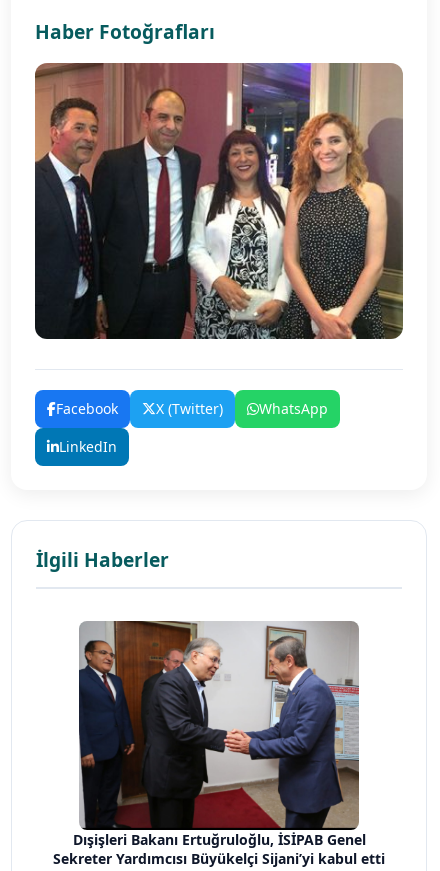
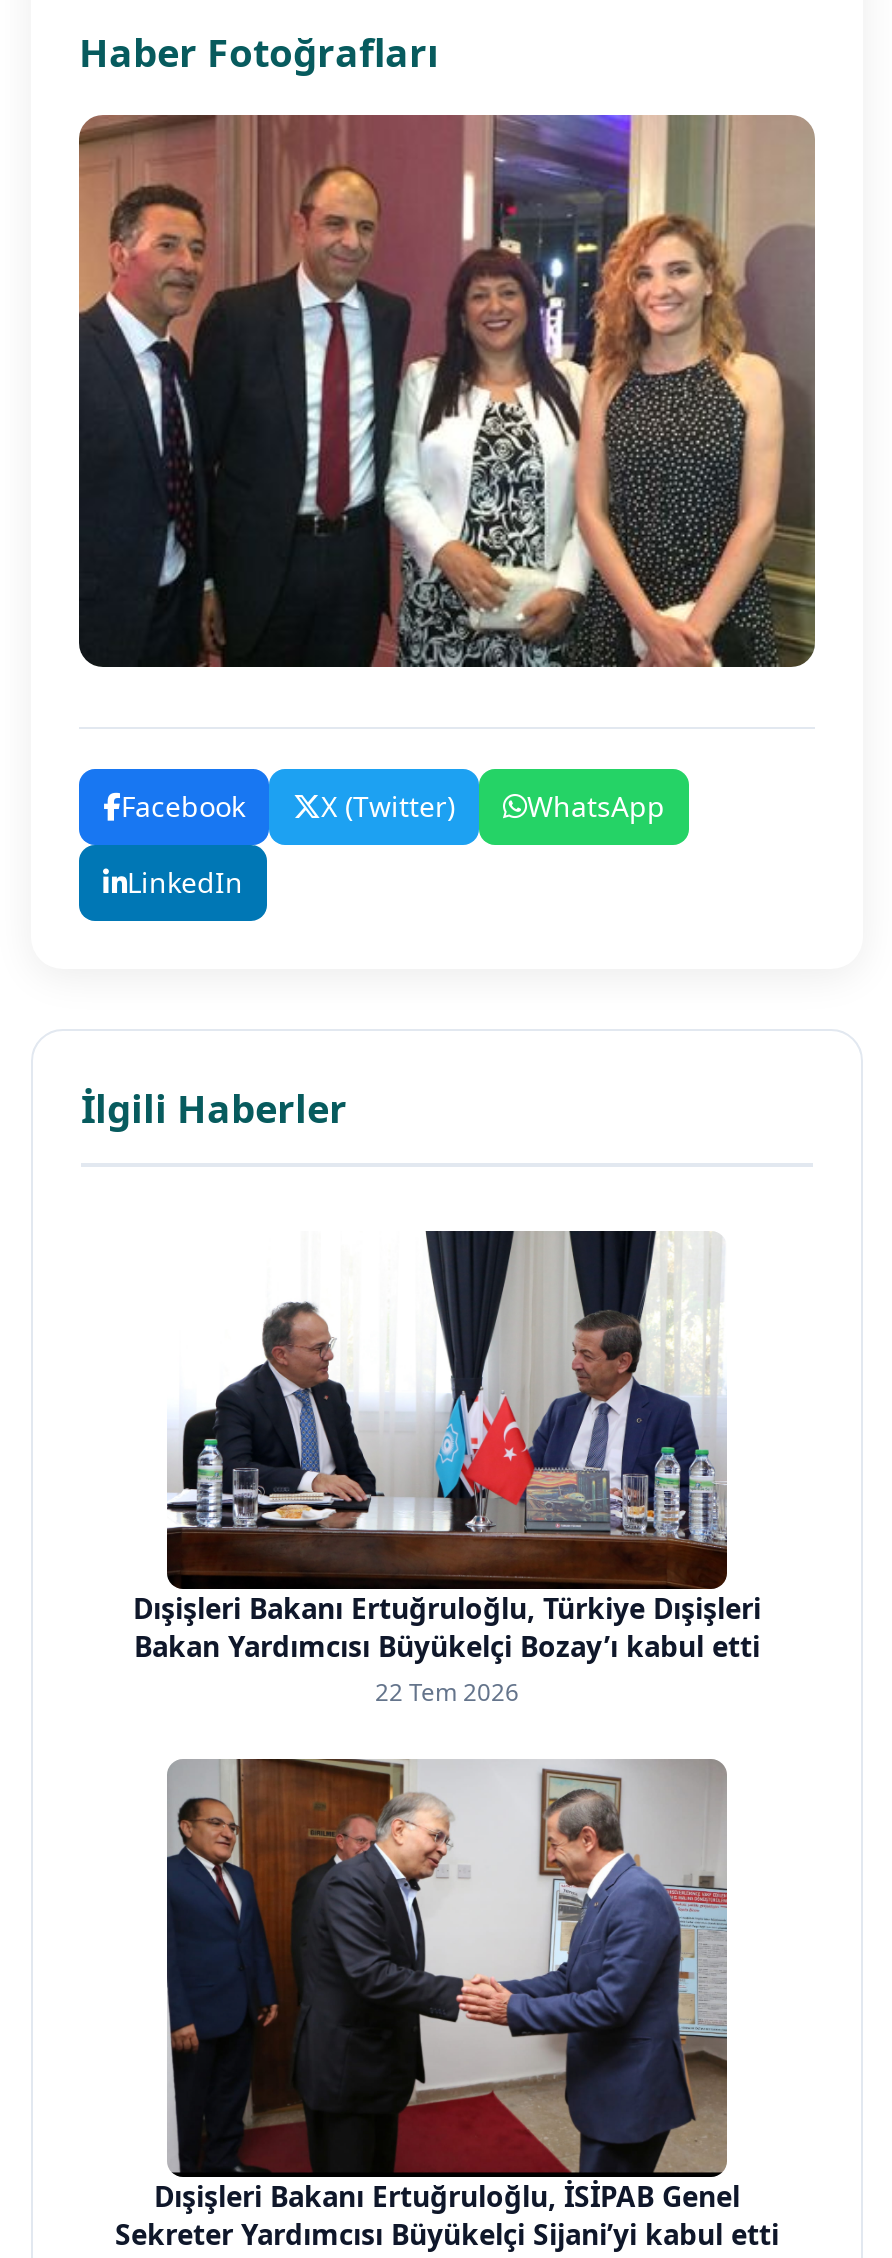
none -> [133,1231,761,1708] [image] | Dışişleri Bakanı Ertuğruloğlu, Türkiye Dışişleri | Bakan Yardımcısı Büyükelçi Bozay’ı kabul etti | 22 Tem 2026

